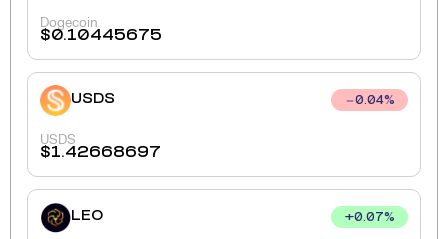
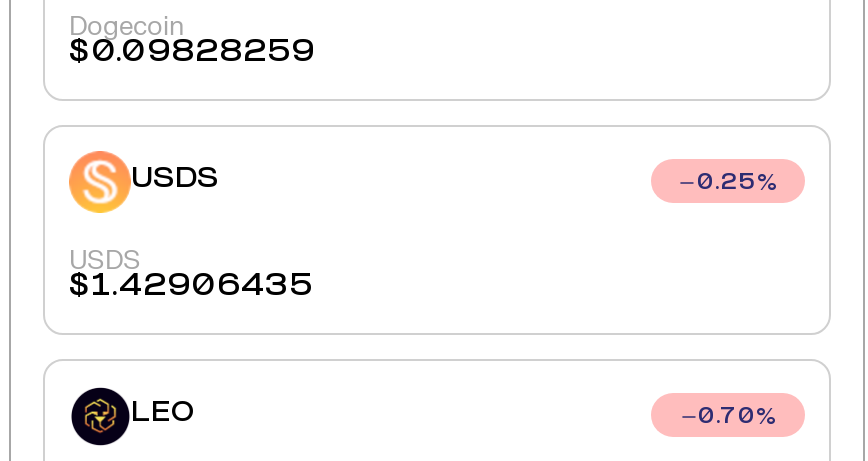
[40,28,162,44] $0.10445675 -> [69,36,315,68] $0.09828259
[354,95,394,107] 0.04% -> [697,171,779,195] 0.25%
[40,145,161,161] $1.42668697 -> [69,270,313,302] $1.42906435
[344,212,394,224] +0.07% -> [698,405,778,429] 0.70%

